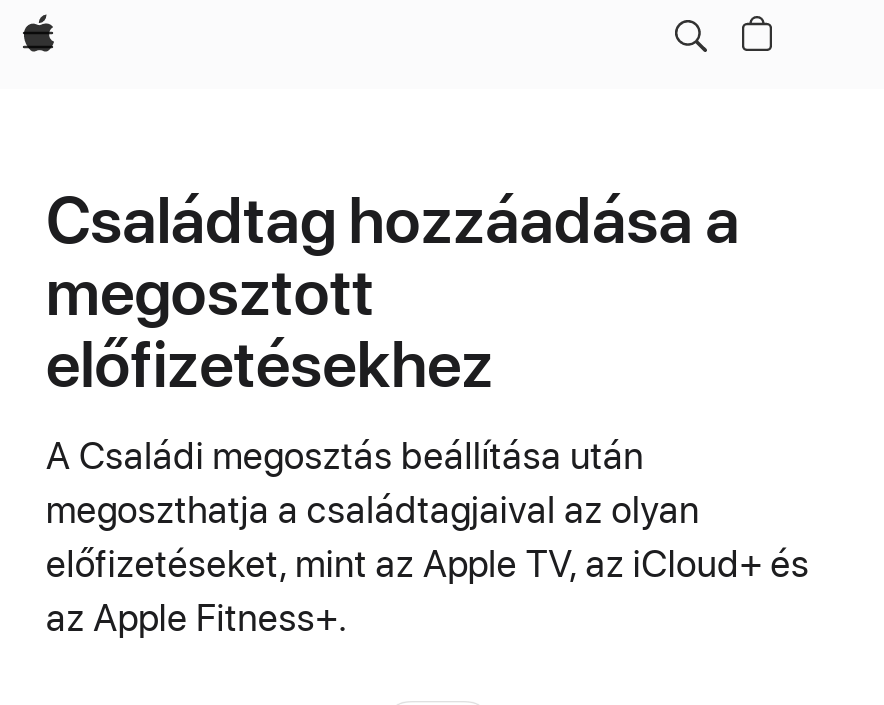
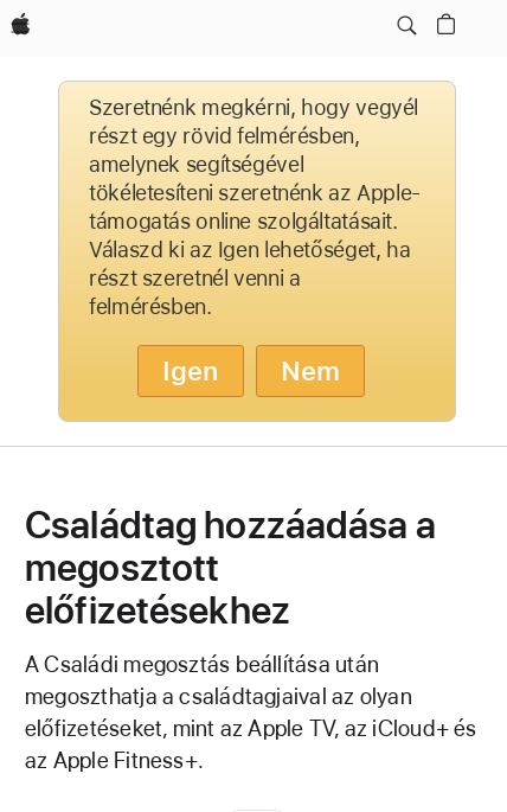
none -> [58,81,456,422] [image] | Szeretnénk megkérni, hogy vegyél | részt egy rövid felmérésben, | amelynek segítségével | tökéletesíteni szeretnénk az Apple- | támogatás online szolgáltatásait. | Válaszd ki az Igen lehetőséget, ha | részt szeretnél venni a | felmérésben. | Igen | Nem

